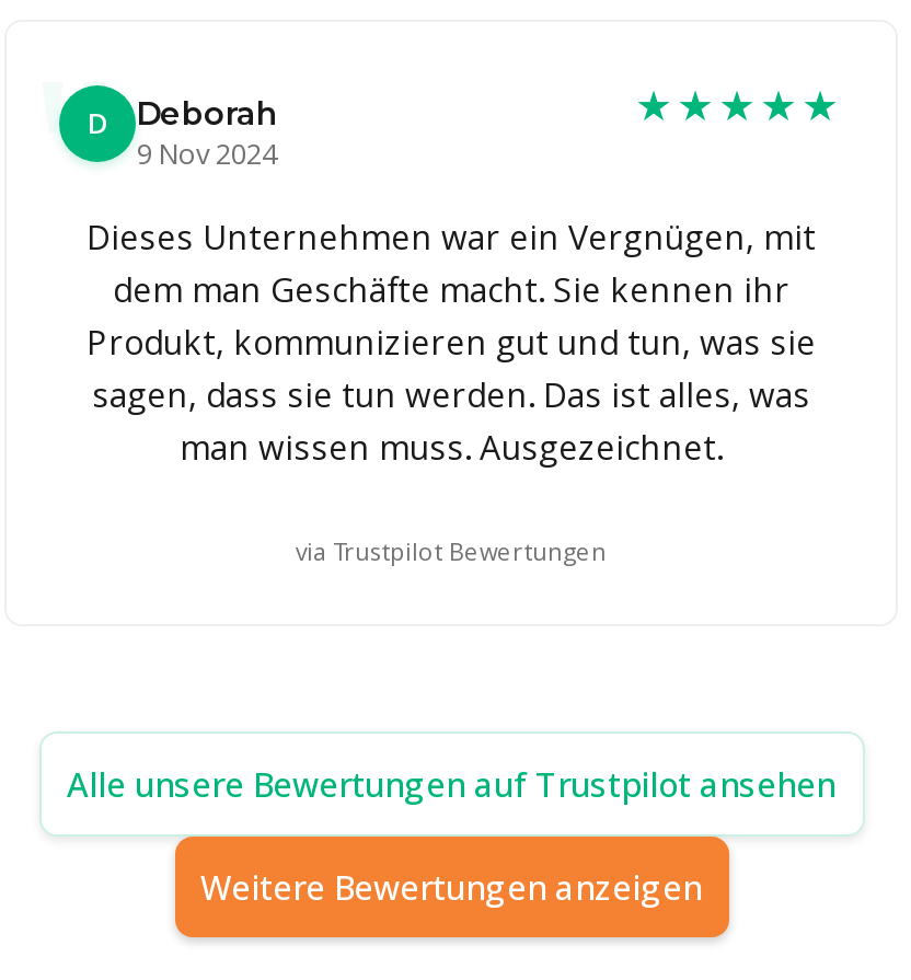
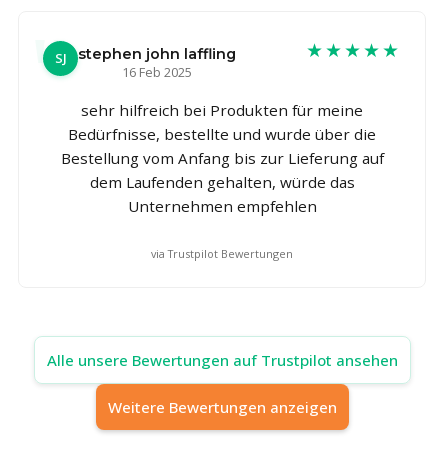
[88,93,278,172] D | Deborah | 9 Nov 2024 -> [54,45,236,81] SJ | stephen john laffling | 16 Feb 2025
[87,214,816,468] Dieses Unternehmen war ein Vergnügen, mit | dem man Geschäfte macht. Sie kennen ihr | Produkt, kommunizieren gut und tun, was sie | sagen, dass sie tun werden. Das ist alles, was | man wissen muss. Ausgezeichnet. -> [60,100,383,216] sehr hilfreich bei Produkten für meine | Bedürfnisse, bestellte und wurde über die | Bestellung vom Anfang bis zur Lieferung auf | dem Laufenden gehalten, würde das | Unternehmen empfehlen

